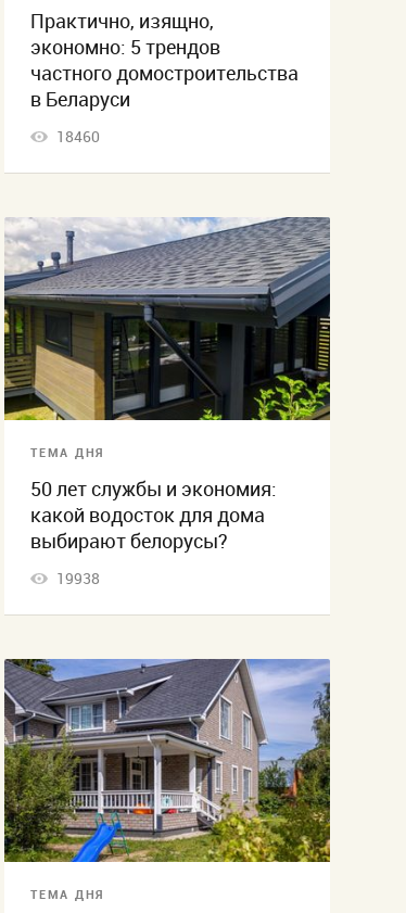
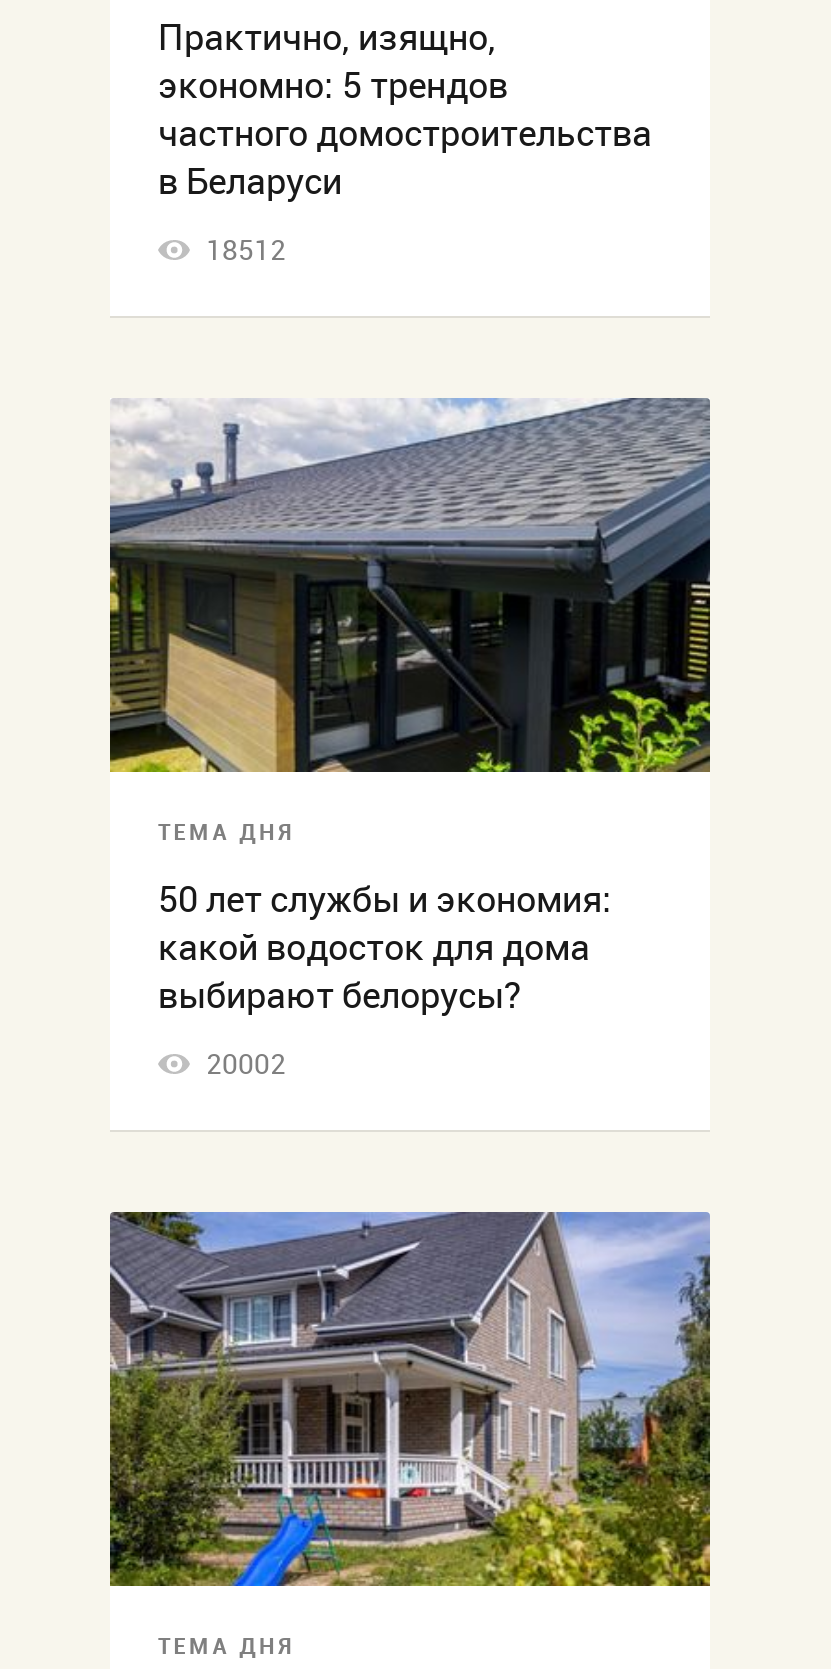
[56,128,100,145] 18460 -> [206,234,286,266] 18512
[56,570,100,587] 19938 -> [206,1048,286,1080] 20002

